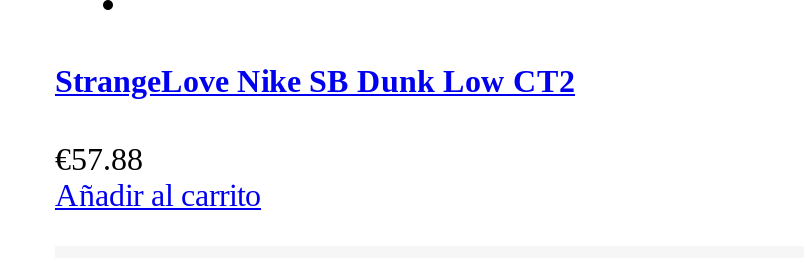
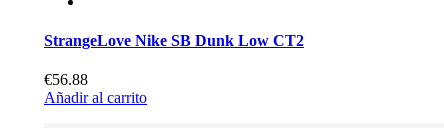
[55,142,143,176] €57.88 -> [44,71,88,88] €56.88

